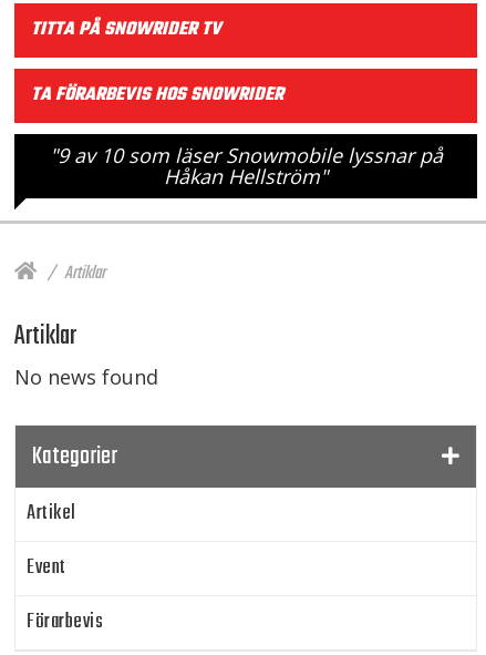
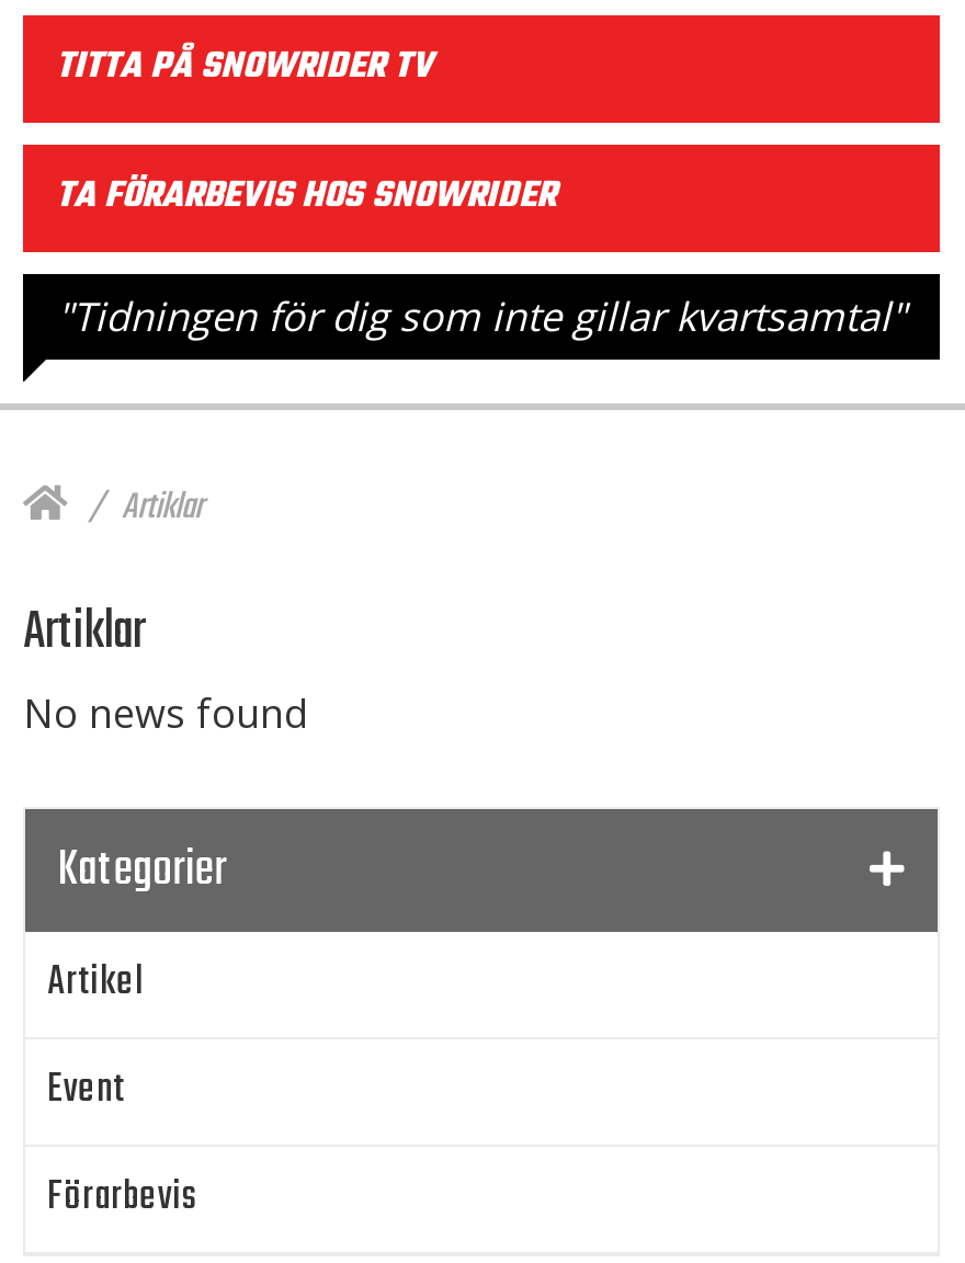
[49,142,442,190] "9 av 10 som läser Snowmobile lyssnar på | Håkan Hellström" -> [57,291,906,343] "Tidningen för dig som inte gillar kvartsamtal"

